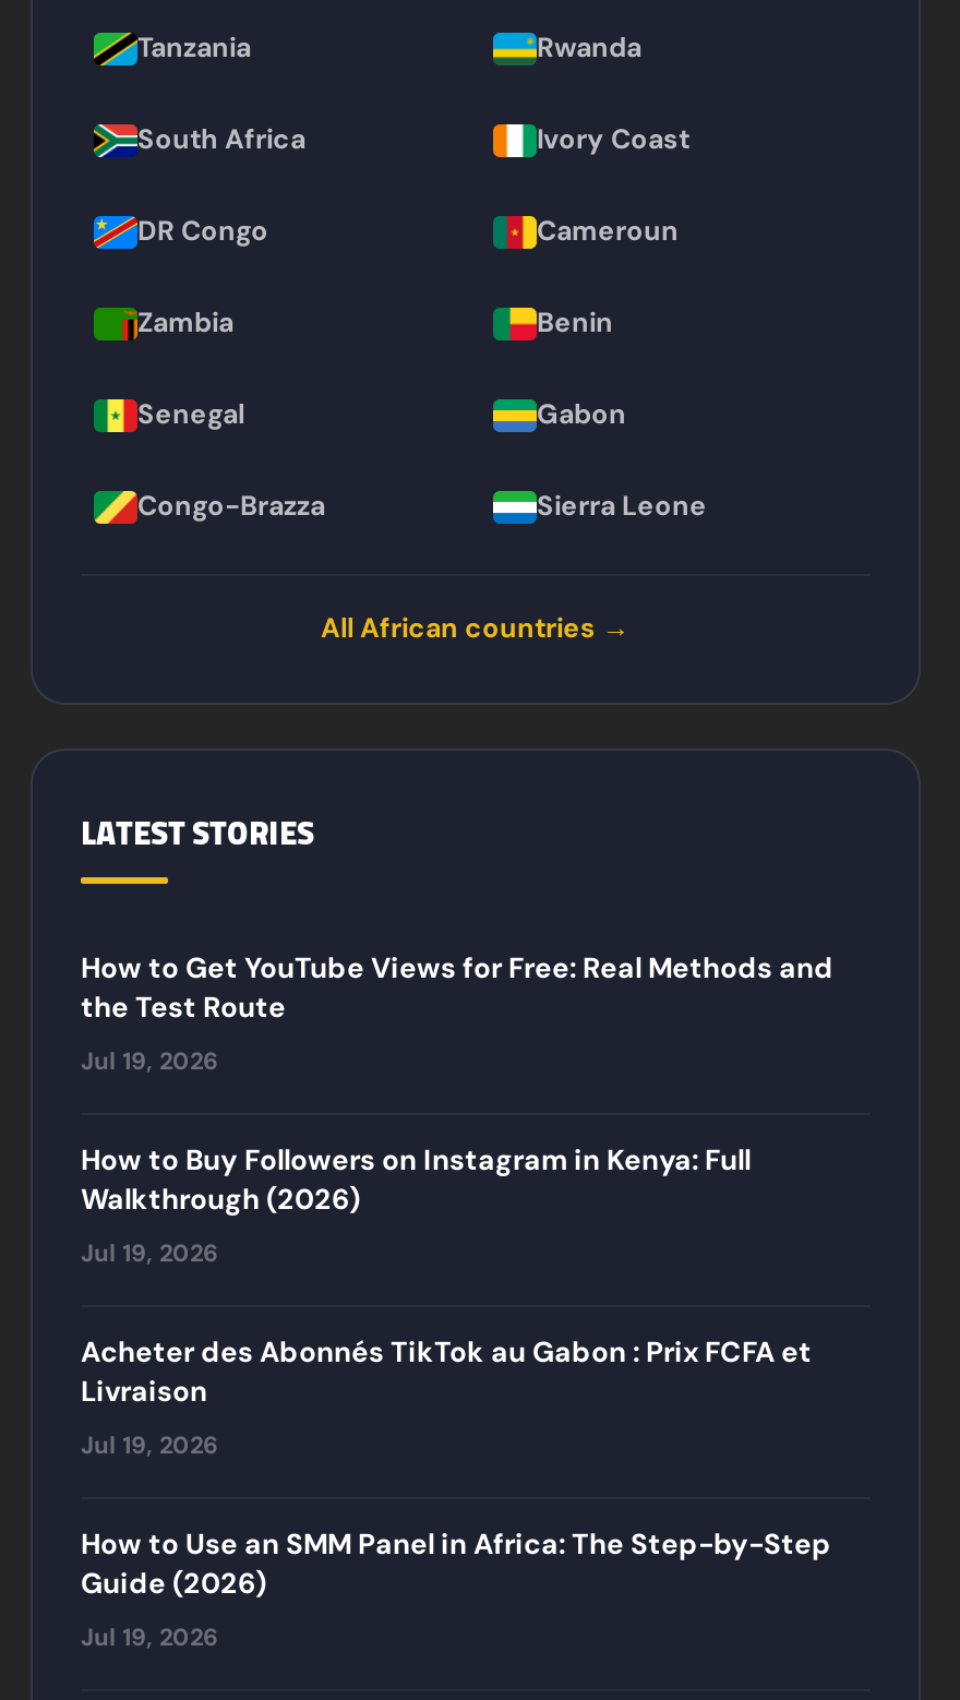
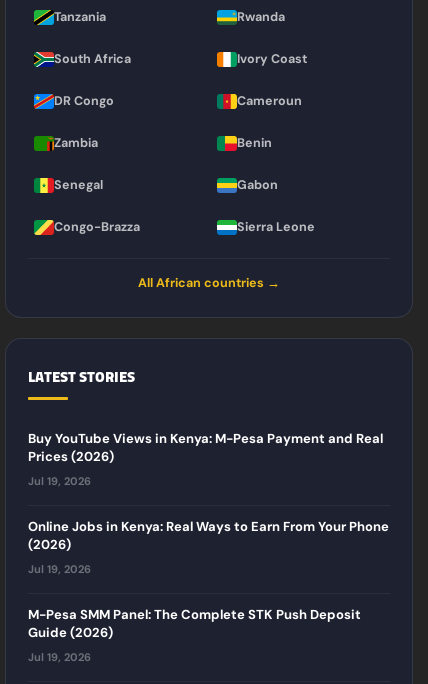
[81,949,833,1026] How to Get YouTube Views for Free: Real Methods and | the Test Route -> [28,430,383,465] Buy YouTube Views in Kenya: M-Pesa Payment and Real | Prices (2026)
[81,1141,751,1218] How to Buy Followers on Instagram in Kenya: Full | Walkthrough (2026) -> [28,518,389,553] Online Jobs in Kenya: Real Ways to Earn From Your Phone | (2026)
[81,1333,831,1563] Acheter des Abonnés TikTok au Gabon : Prix FCFA et | Livraison | Jul 19, 2026 | How to Use an SMM Panel in Africa: The Step-by-Step -> [28,606,361,623] M-Pesa SMM Panel: The Complete STK Push Deposit

